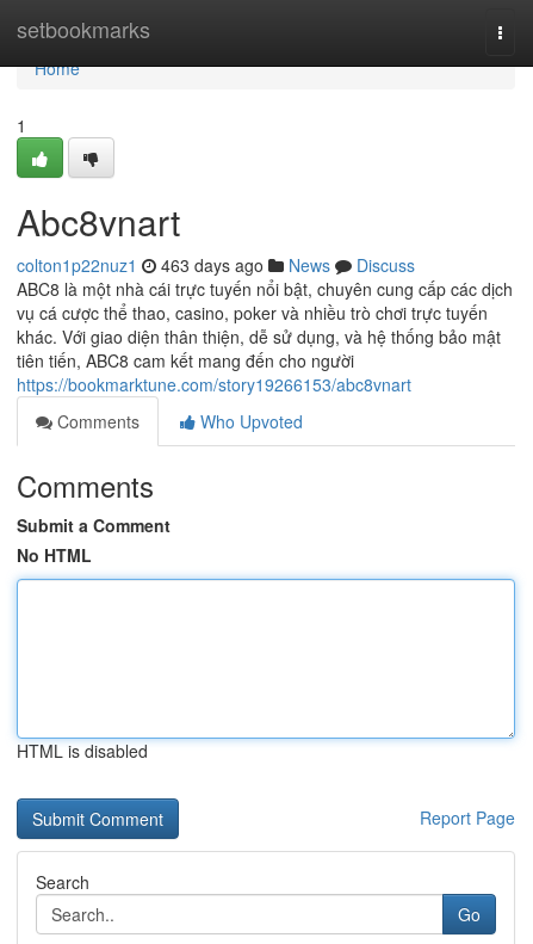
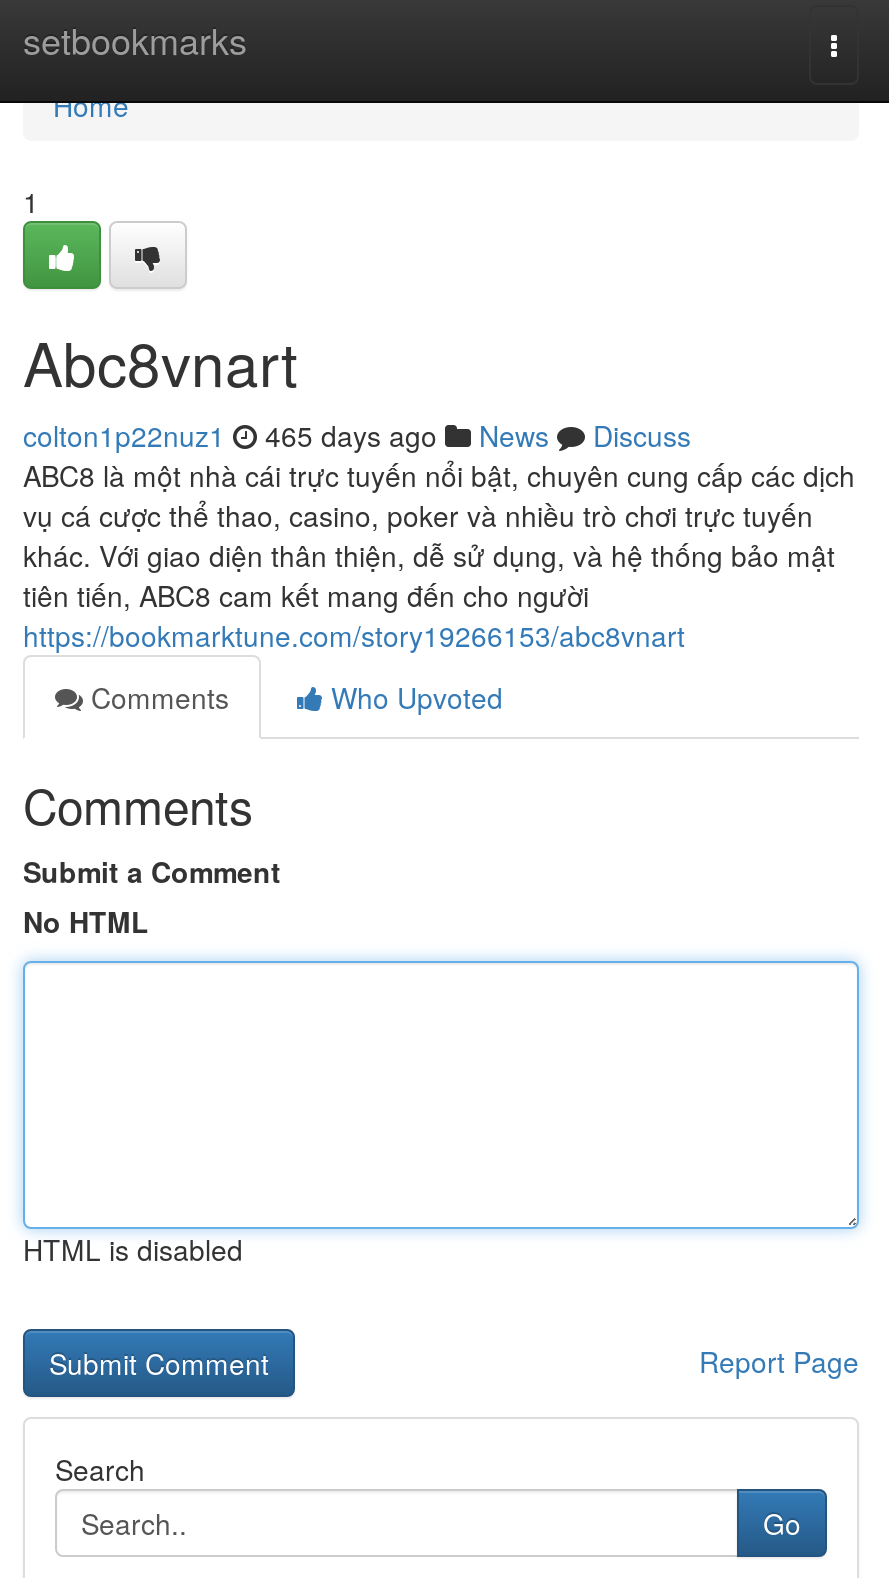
[17,253,415,277] colton1p22nuz1 463 days ago News Discuss -> [23,415,691,455] colton1p22nuz1 465 days ago News Discuss

